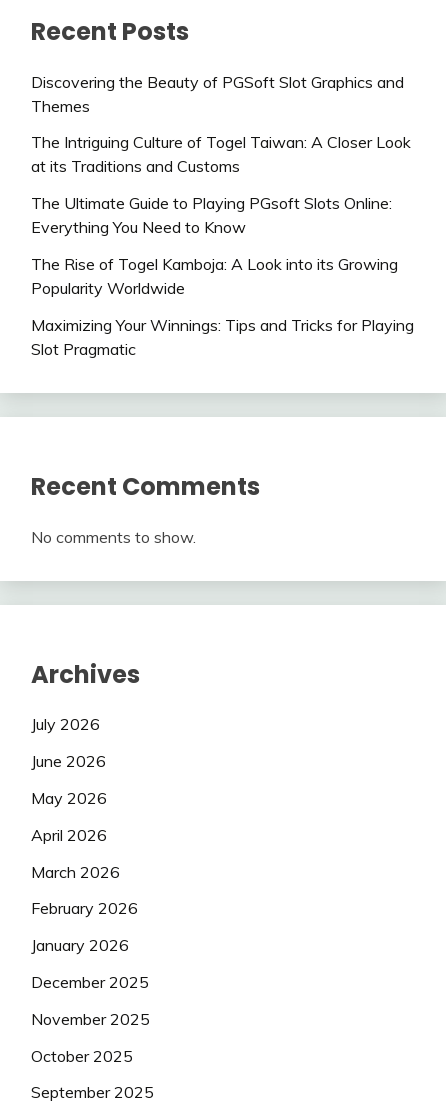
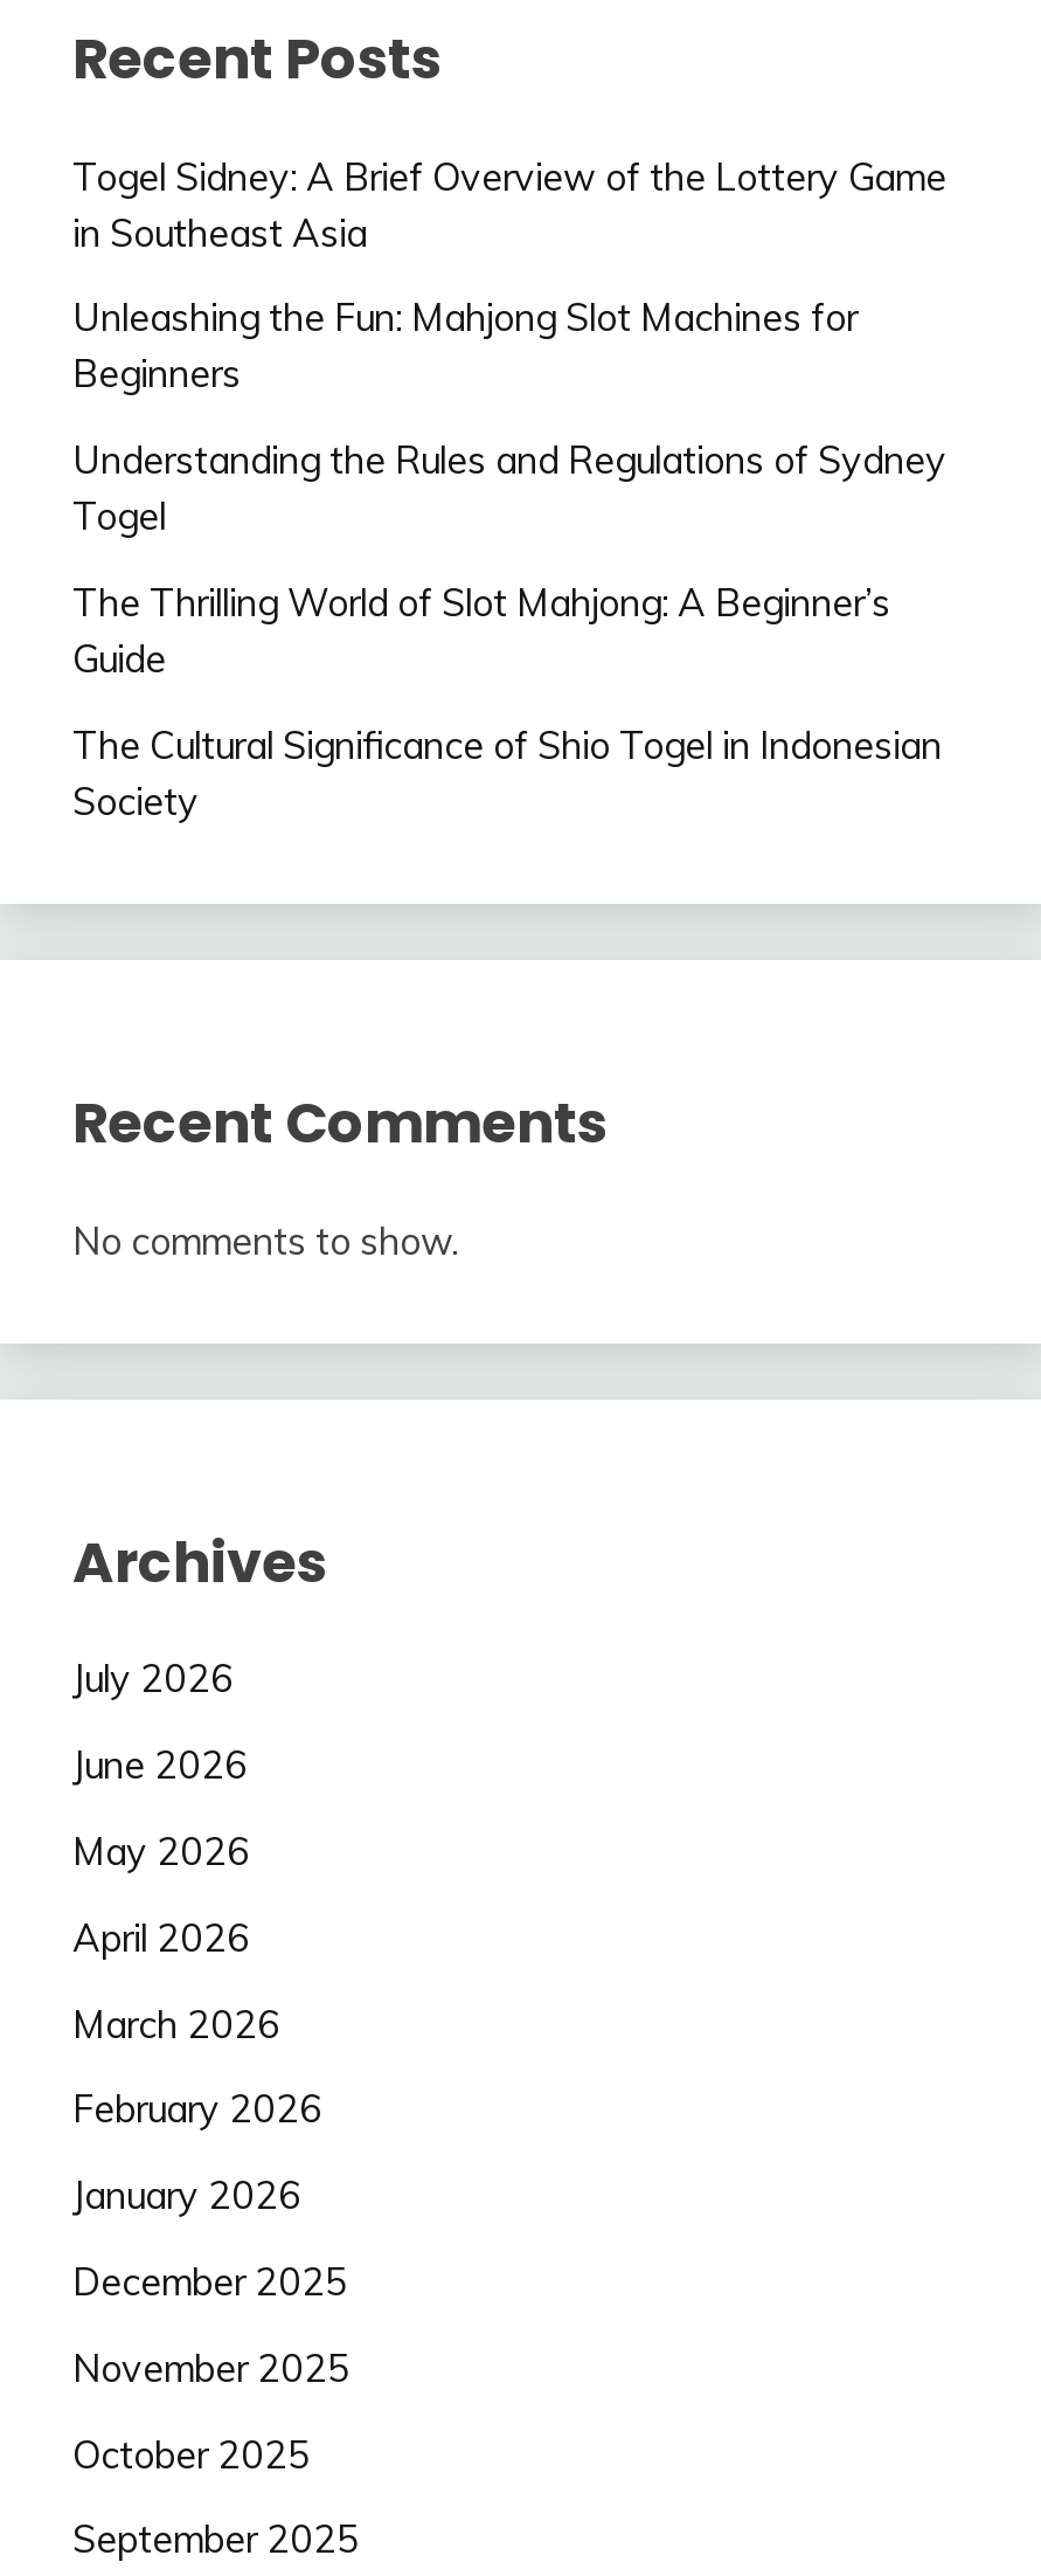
[31,72,404,116] Discovering the Beauty of PGSoft Slot Graphics and | Themes -> [72,152,946,255] Togel Sidney: A Brief Overview of the Lottery Game | in Southeast Asia
[31,132,411,176] The Intriguing Culture of Togel Taiwan: A Closer Look | at its Traditions and Customs -> [72,294,858,397] Unleashing the Fun: Mahjong Slot Machines for | Beginners
[31,193,392,237] The Ultimate Guide to Playing PGsoft Slots Online: | Everything You Need to Know -> [72,437,946,540] Understanding the Rules and Regulations of Sydney | Togel
[31,254,398,298] The Rise of Togel Kamboja: A Look into its Growing | Popularity Worldwide -> [72,579,890,682] The Thrilling World of Slot Mahjong: A Beginner’s | Guide
[31,315,414,359] Maximizing Your Winnings: Tips and Tricks for Playing | Slot Pragmatic -> [72,721,942,824] The Cultural Significance of Shio Togel in Indonesian | Society

